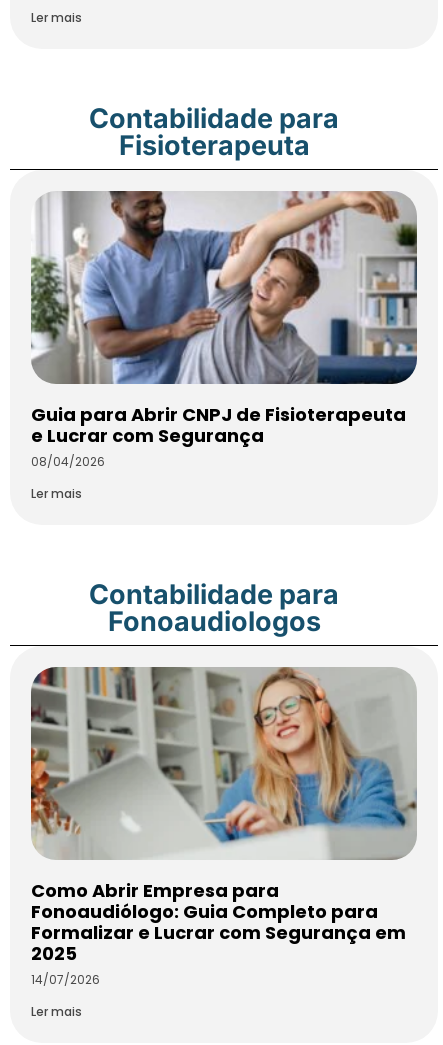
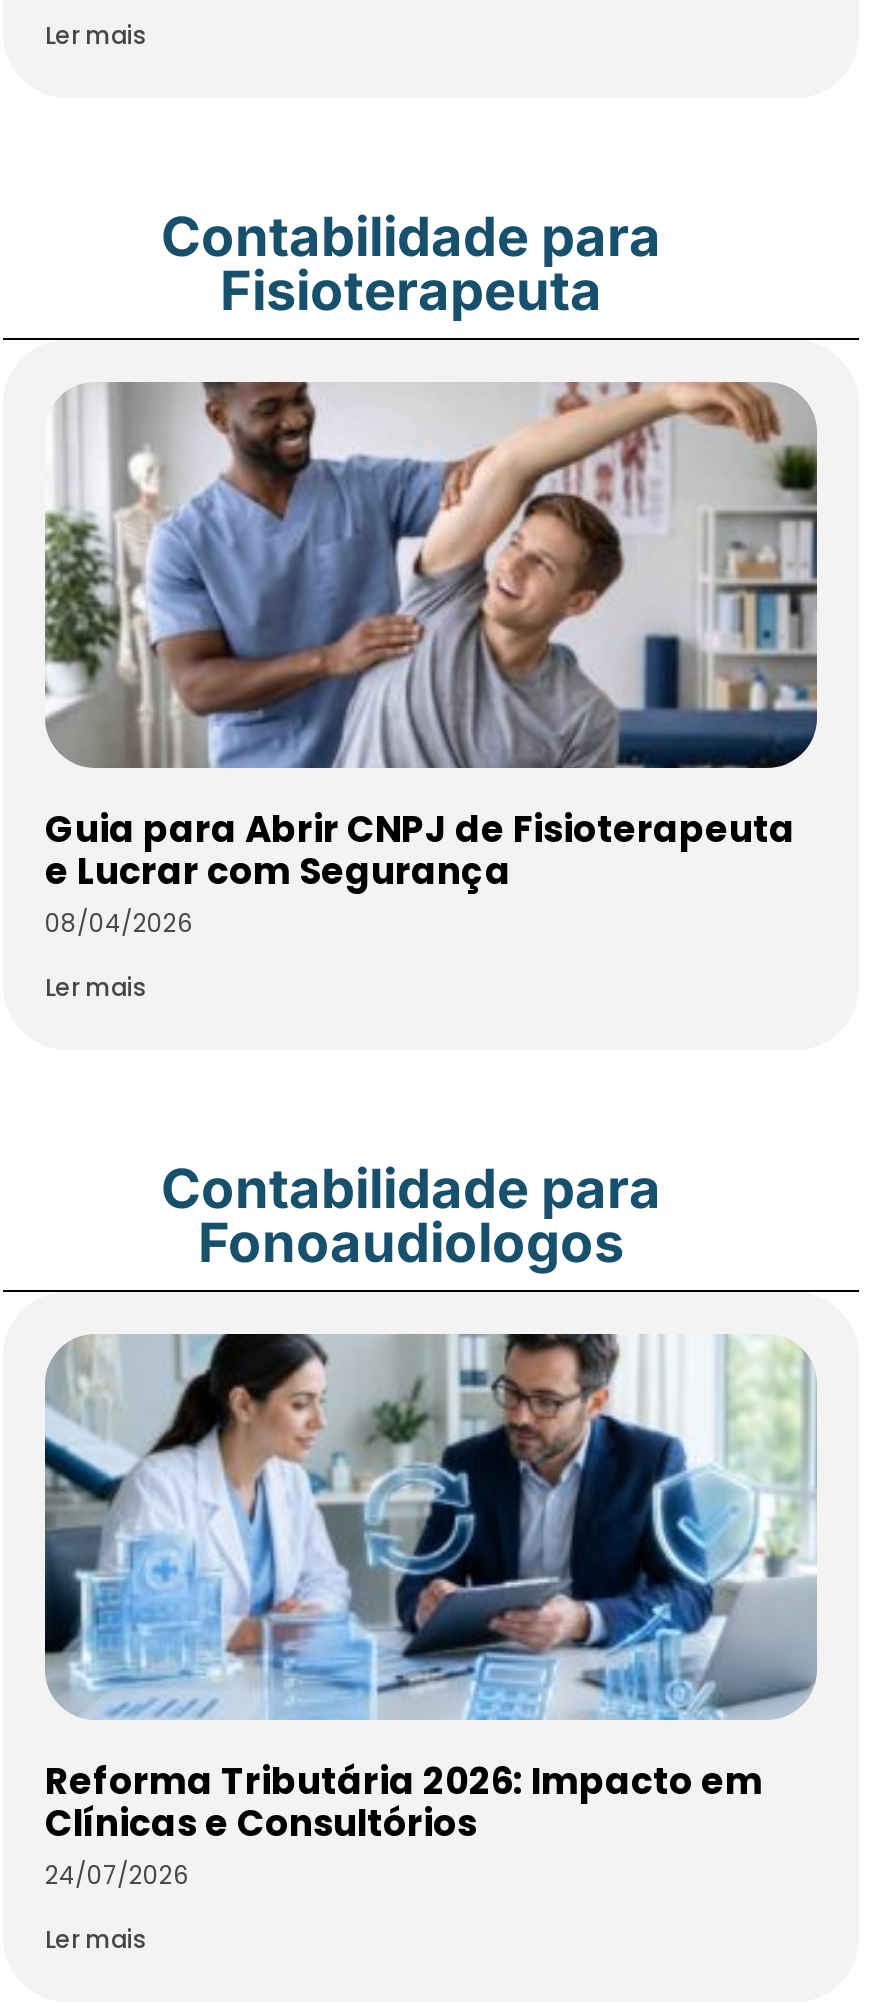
[30,666,417,988] [image] | Como Abrir Empresa para | Fonoaudiólogo: Guia Completo para | Formalizar e Lucrar com Segurança em | 2025 | 14/07/2026 -> [43,1334,815,1892] [image] | Reforma Tributária 2026: Impacto em | Clínicas e Consultórios | 24/07/2026

